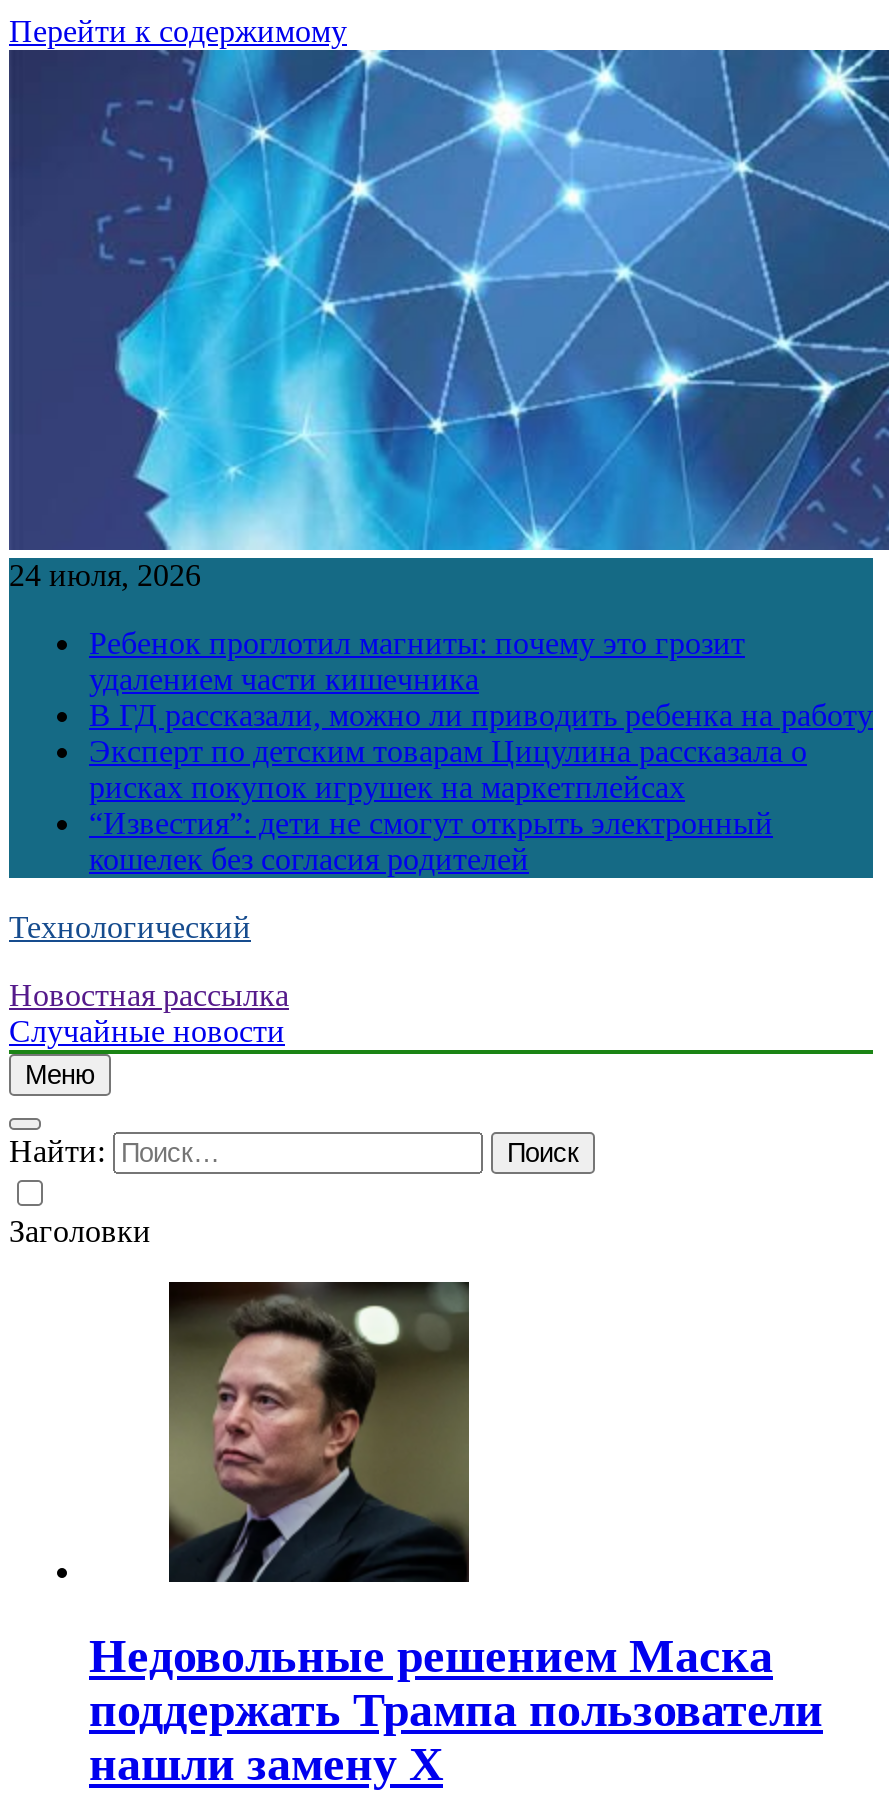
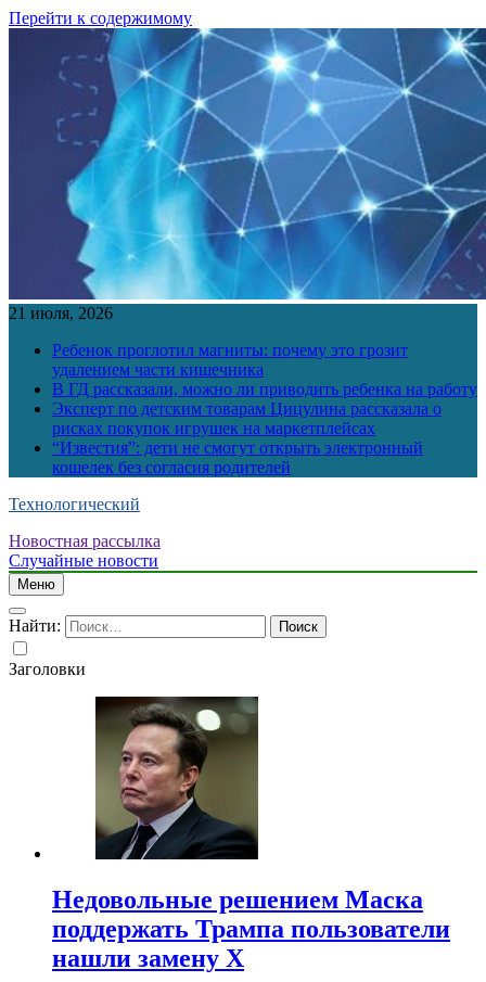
[9,558,201,592] 24 июля, 2026 -> [9,304,113,322] 21 июля, 2026

